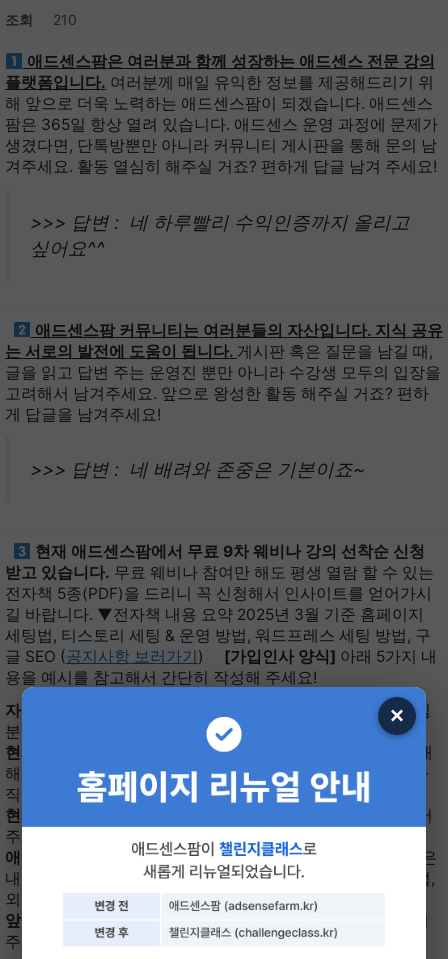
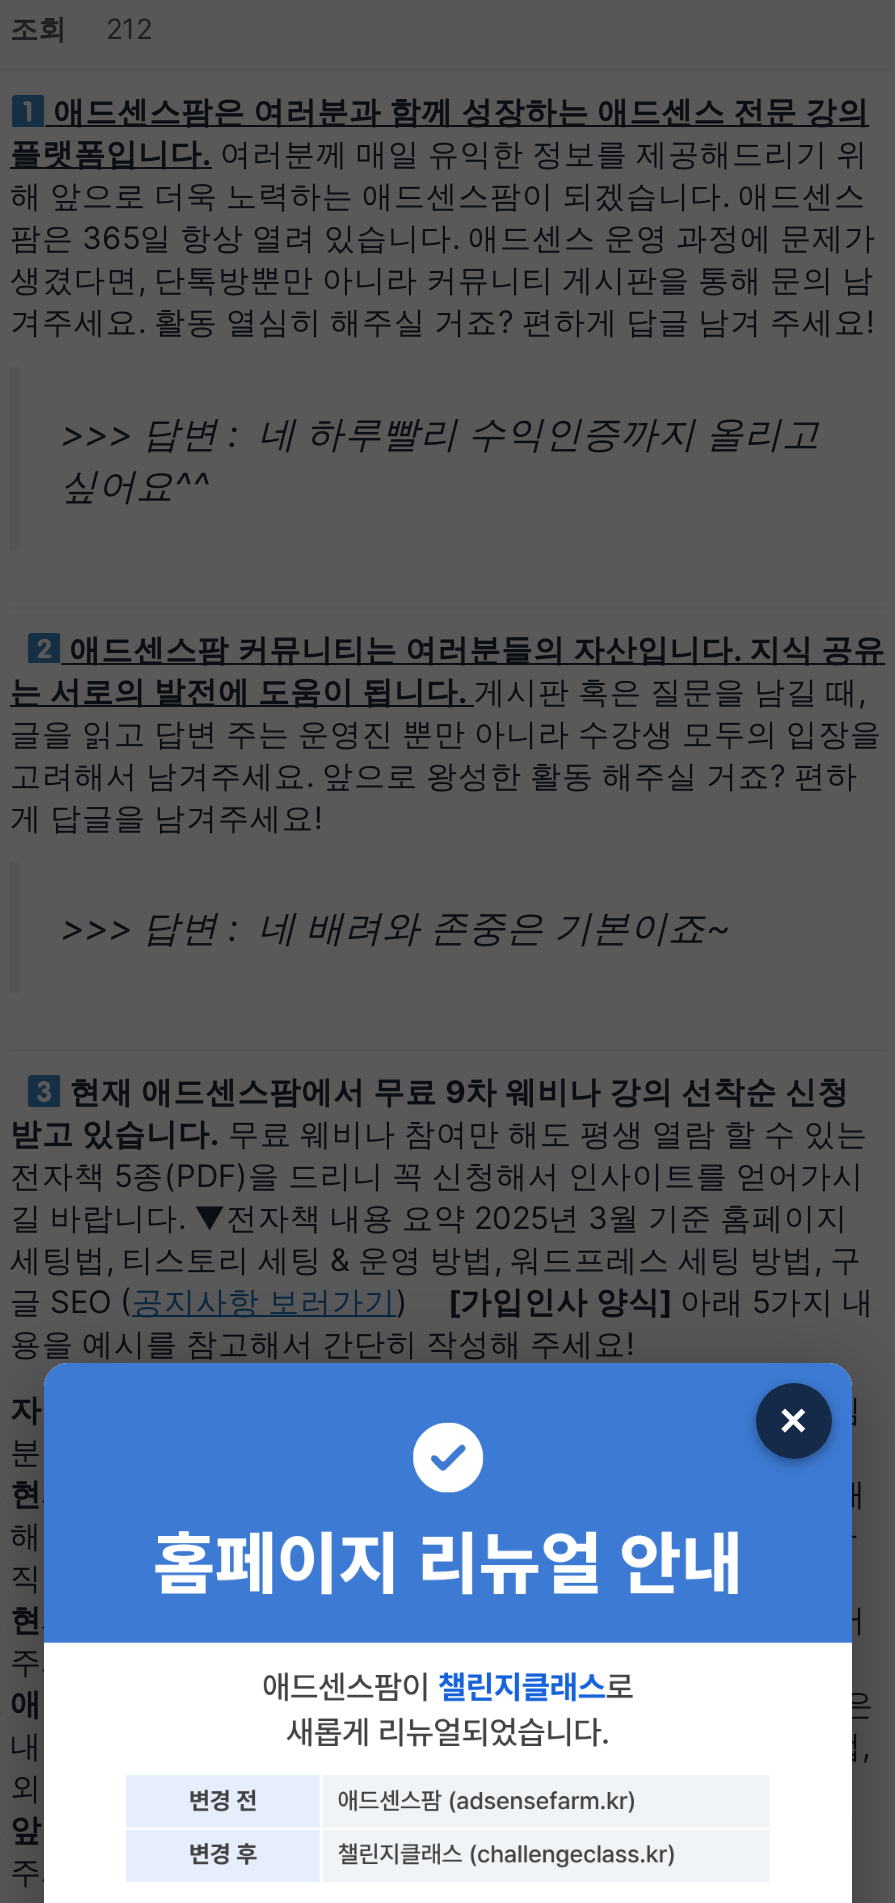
[5,11,77,28] 조회 210 -> [10,11,152,45] 조회 212

